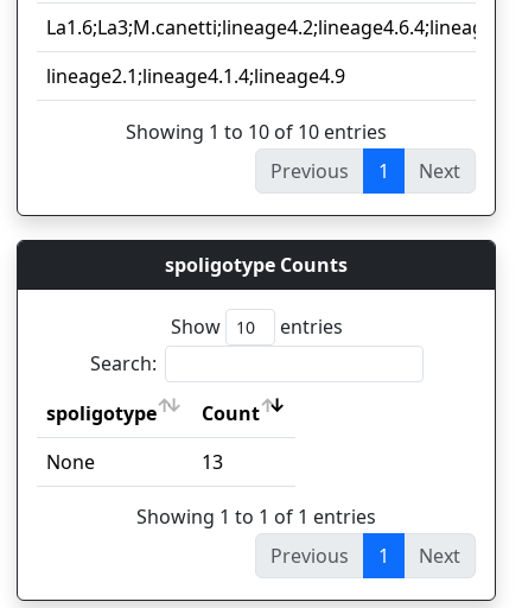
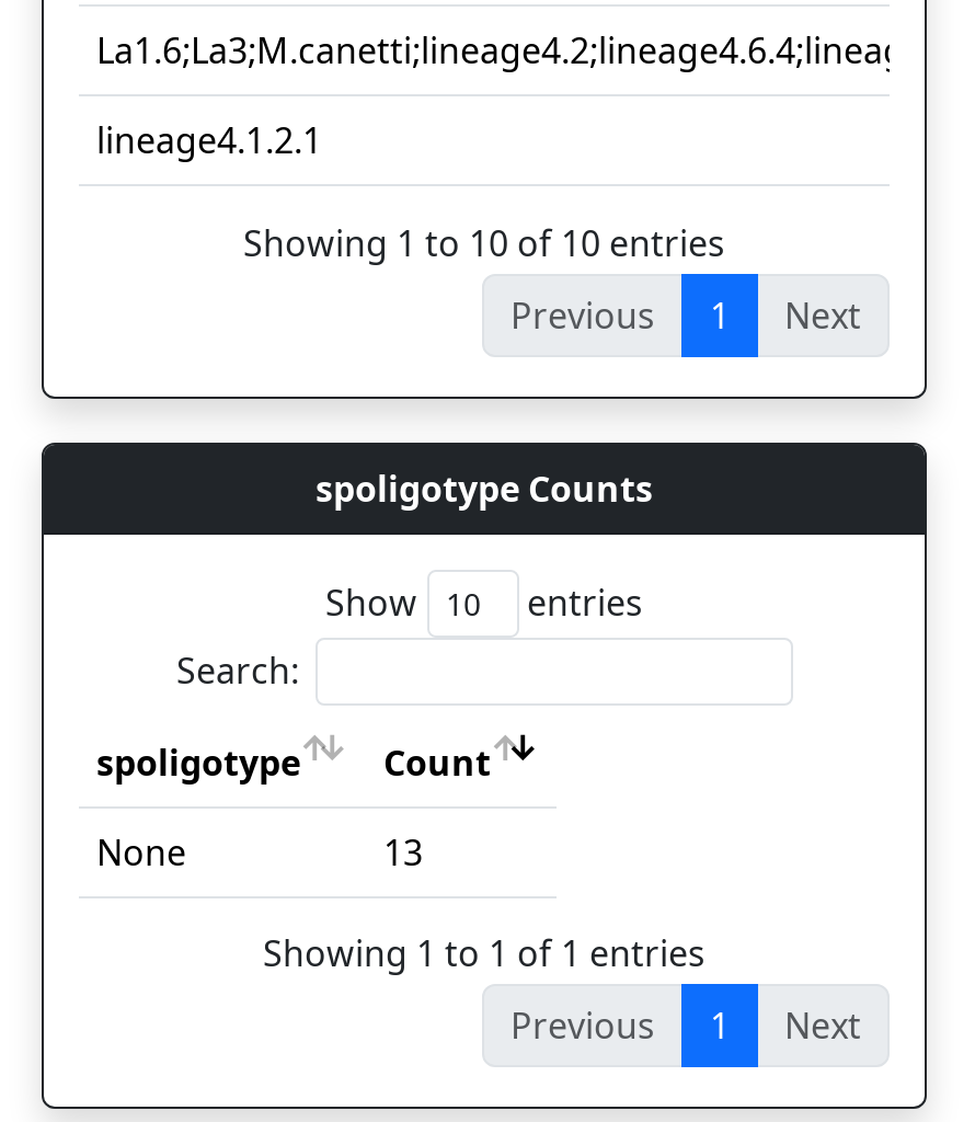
[46,63,345,89] lineage2.1;lineage4.1.4;lineage4.9 -> [96,116,322,165] lineage4.1.2.1

